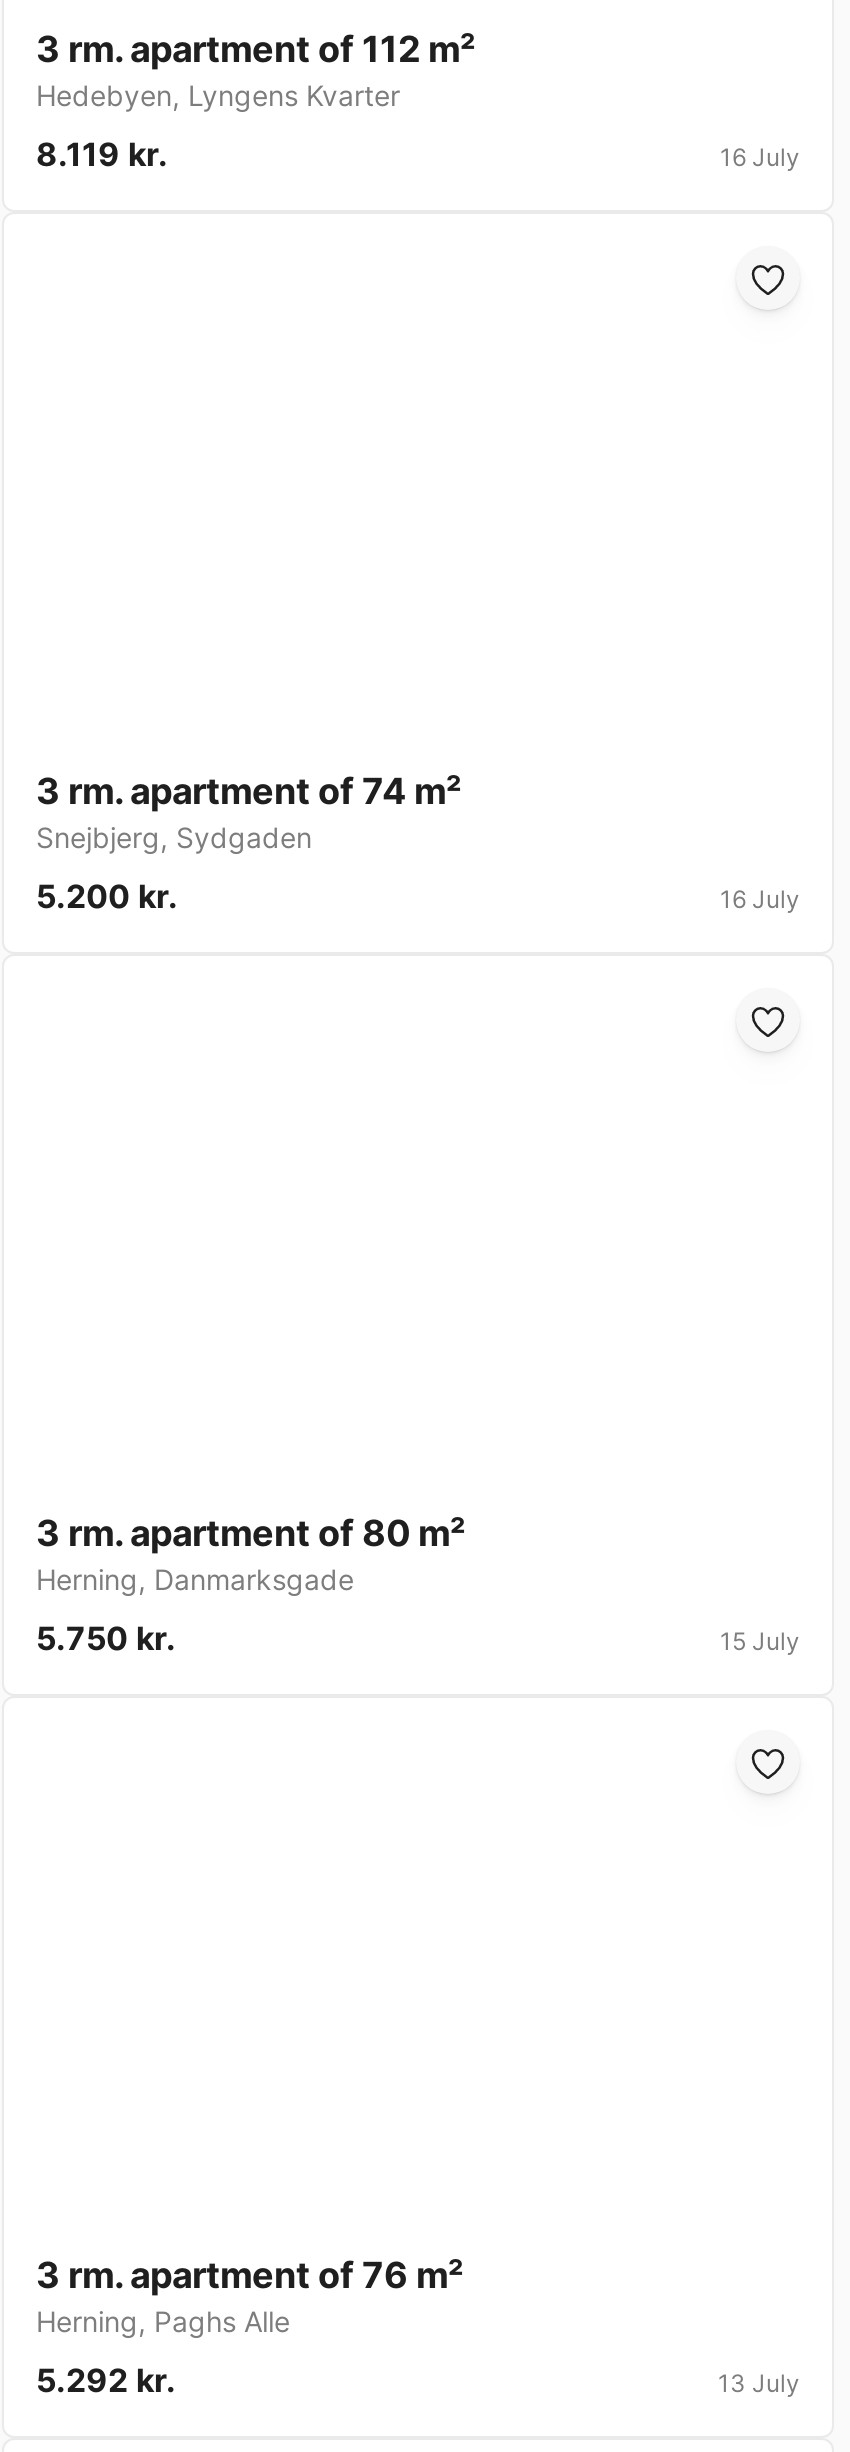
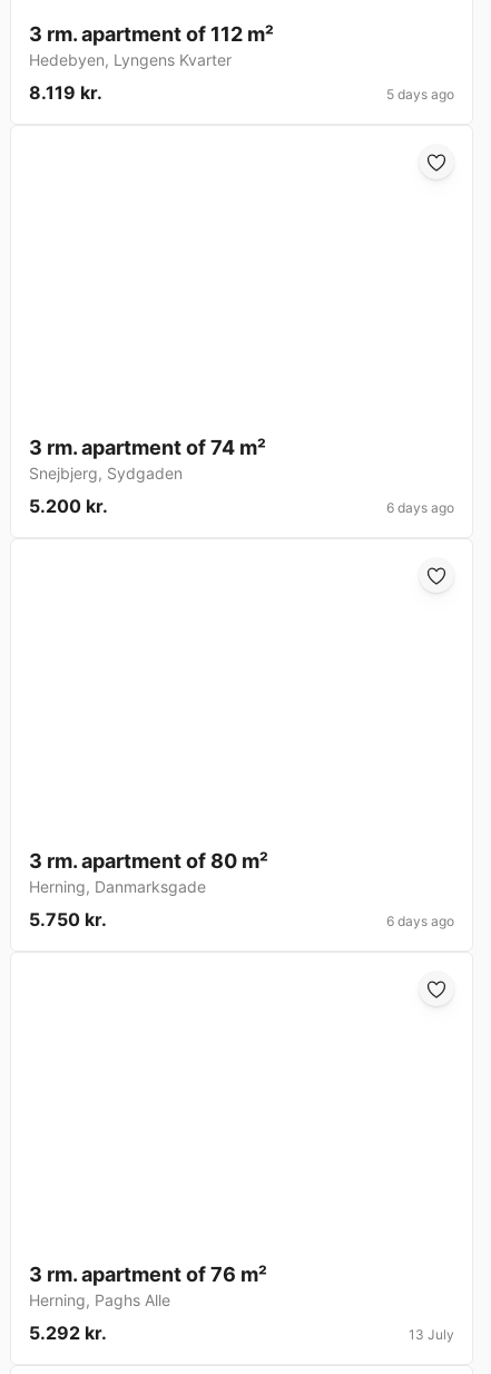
[720,143,800,173] 16 July -> [386,86,454,103] 5 days ago
[720,885,800,915] 16 July -> [386,500,454,516] 6 days ago
[720,1627,800,1657] 15 July -> [386,913,454,930] 6 days ago

